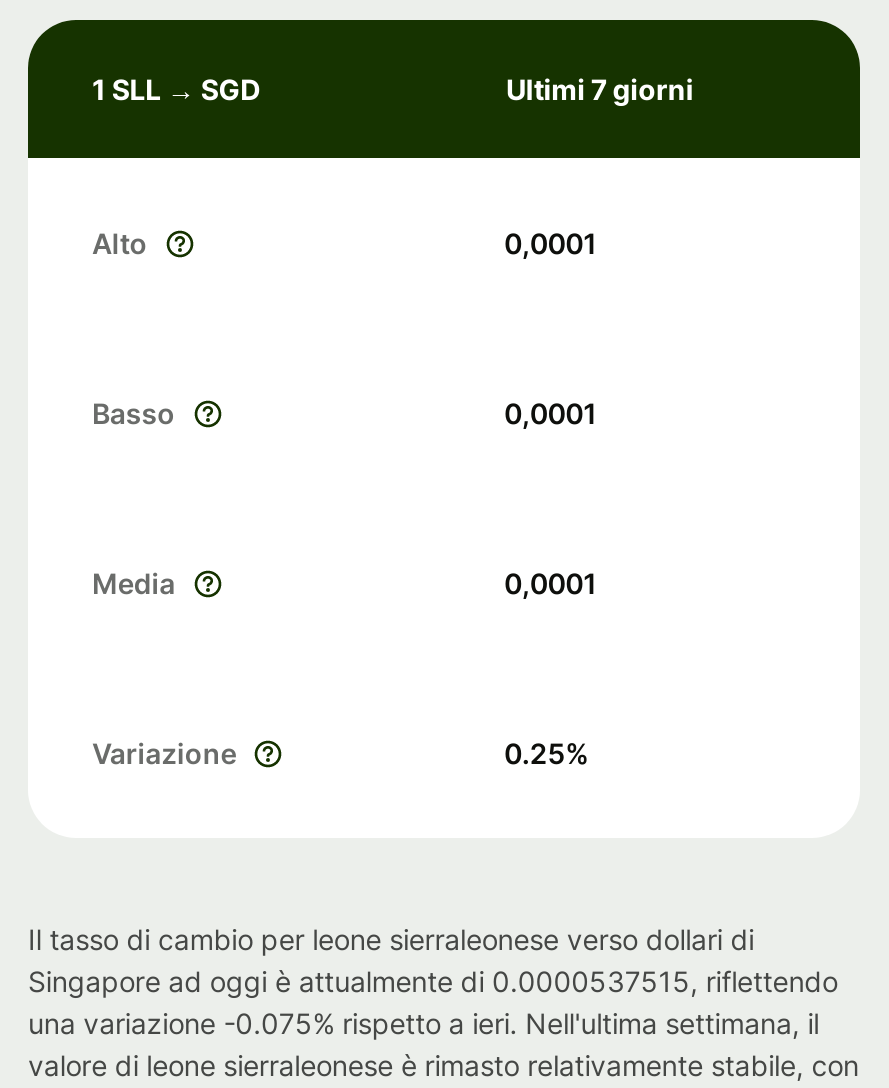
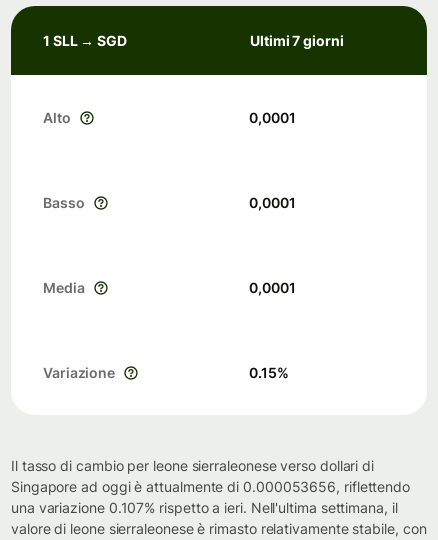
[504,736,589,770] 0.25% -> [249,364,289,381] 0.15%
[28,964,838,998] Singapore ad oggi è attualmente di 0.0000537515, riflettendo -> [11,478,410,495] Singapore ad oggi è attualmente di 0.000053656, riflettendo
[28,1006,819,1040] una variazione -0.075% rispetto a ieri. Nell'ultima settimana, il -> [11,499,398,516] una variazione 0.107% rispetto a ieri. Nell'ultima settimana, il

